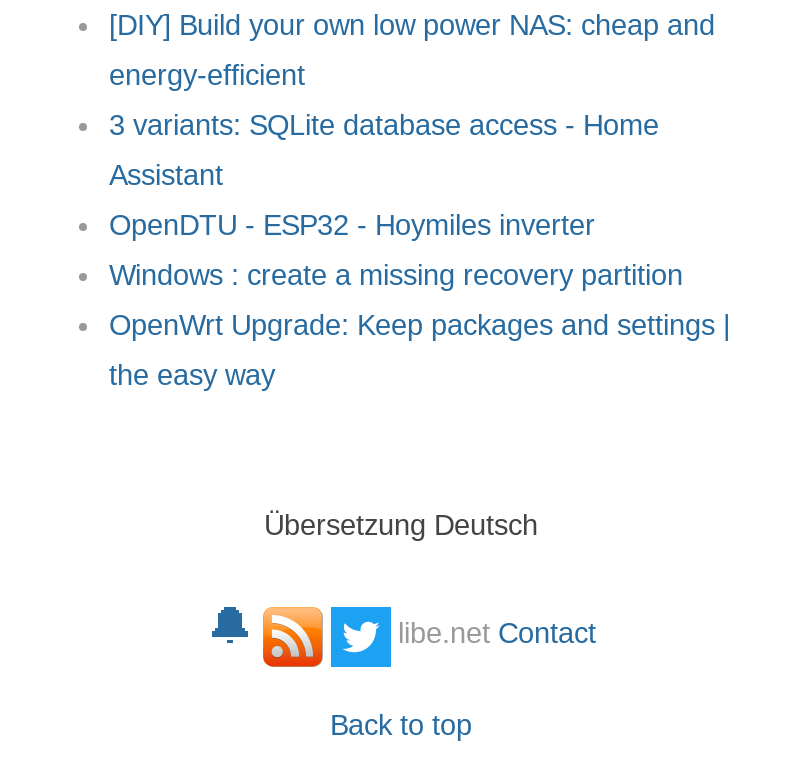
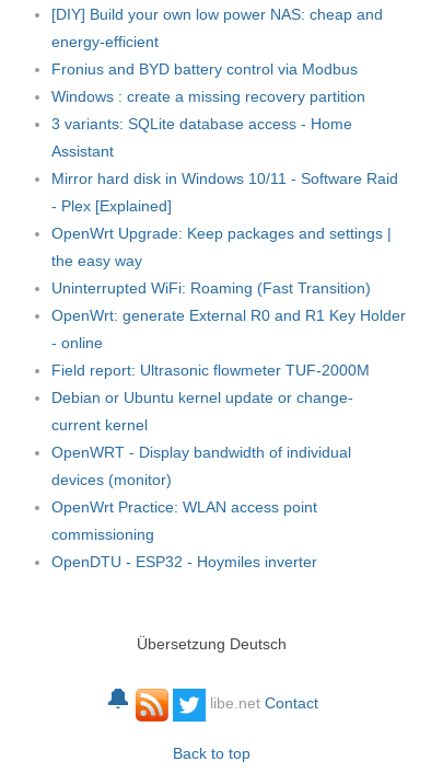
none -> [51,61,358,78] Fronius and BYD battery control via Modbus
none -> [51,170,398,188] Mirror hard disk in Windows 10/11 - Software Raid
none -> [51,197,172,215] - Plex [Explained]
moved [109,210,595,242] -> [51,553,317,571]: OpenDTU - ESP32 - Hoymiles inverter
moved [109,260,683,292] -> [51,88,365,105]: Windows : create a missing recovery partition
none -> [51,280,406,543] Uninterrupted WiFi: Roaming (Fast Transition) | OpenWrt: generate External R0 and R1 Key Holder | - online | Field report: Ultrasonic flowmeter TUF-2000M | Debian or Ubuntu kernel update or change- | current kernel | OpenWRT - Display bandwidth of individual | devices (monitor) | OpenWrt Practice: WLAN access point | commissioning

